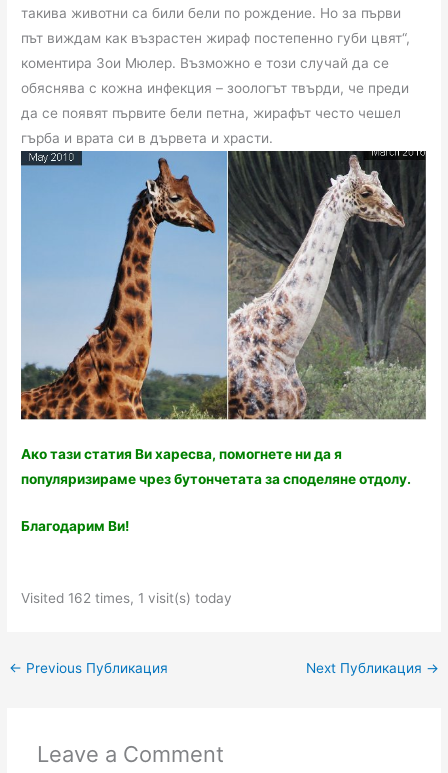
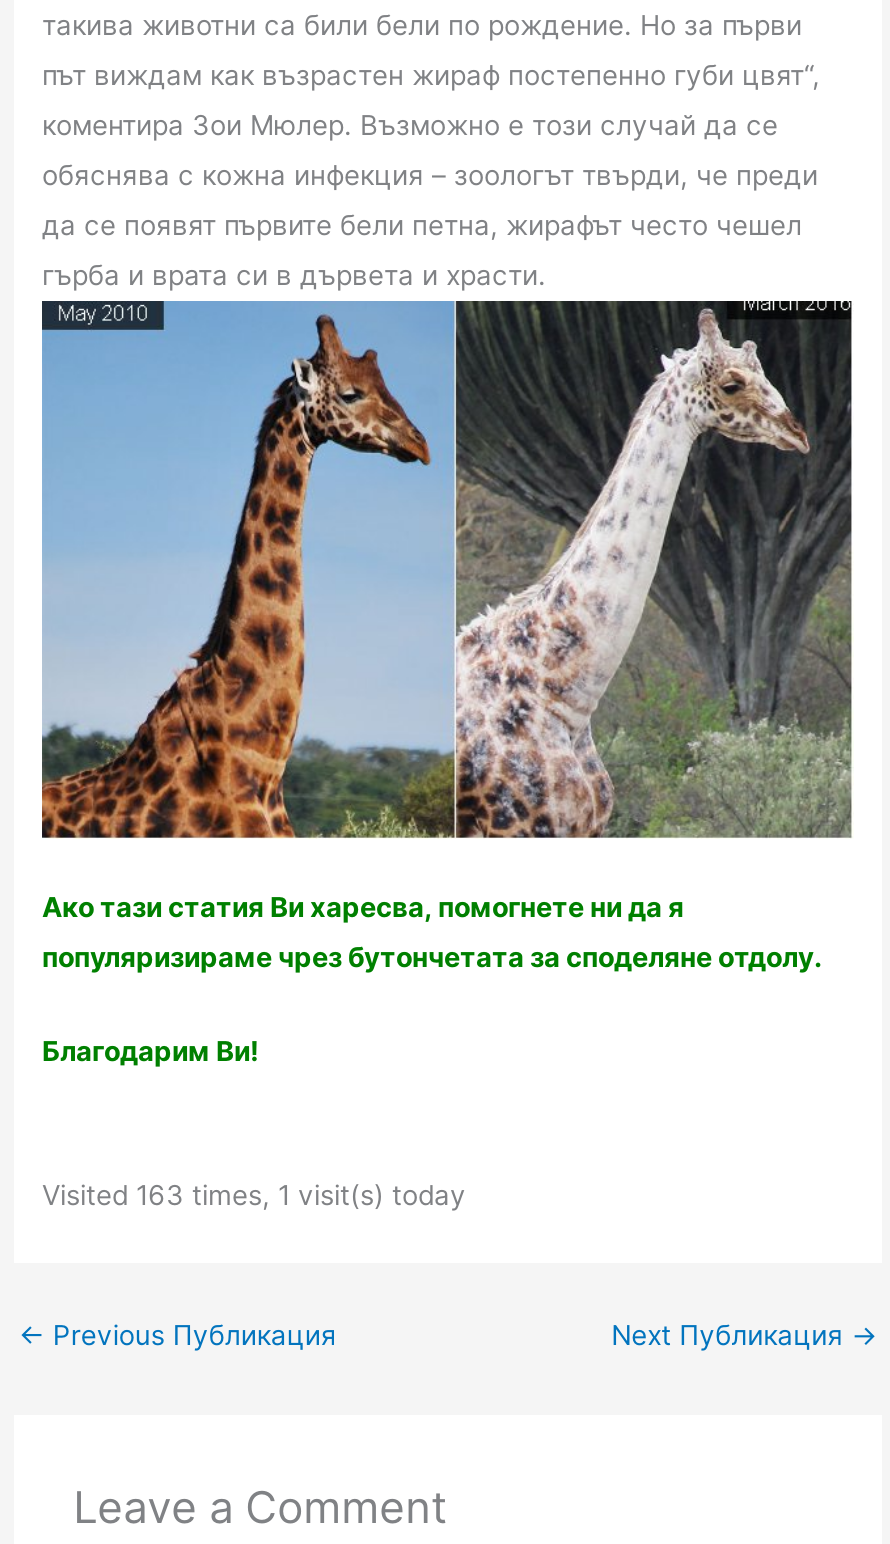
[21,590,232,606] Visited 162 times, 1 visit(s) today -> [42,1179,466,1211] Visited 163 times, 1 visit(s) today

